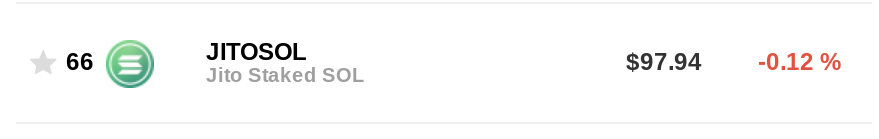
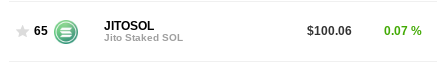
[66,49,94,77] 66 -> [34,24,48,38] 65
[626,49,842,77] $97.94 | -0.12 % -> [307,24,422,38] $100.06 | 0.07 %

